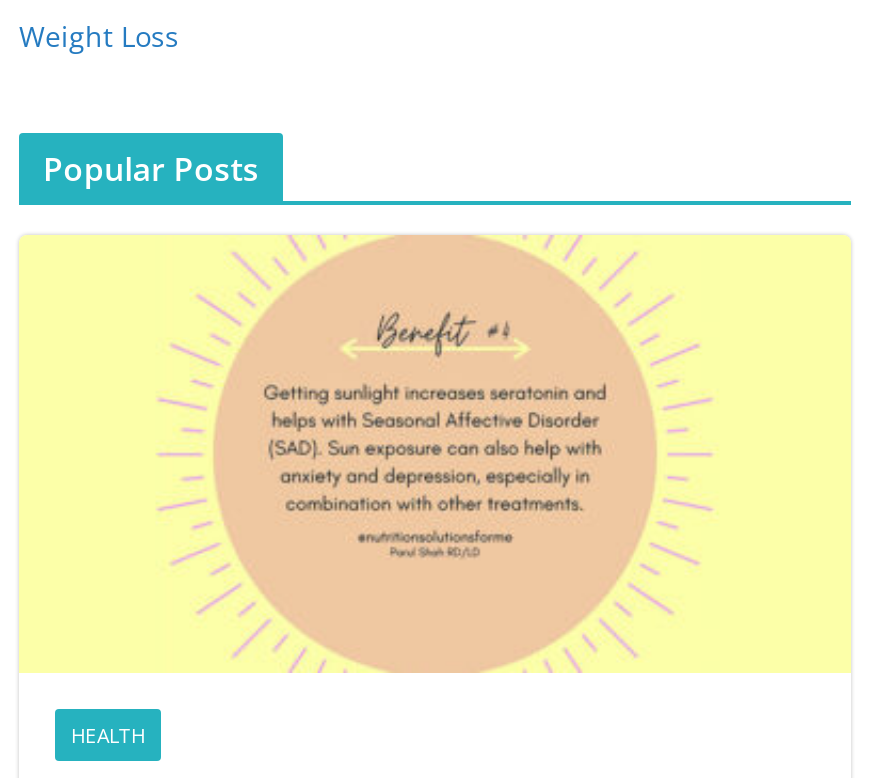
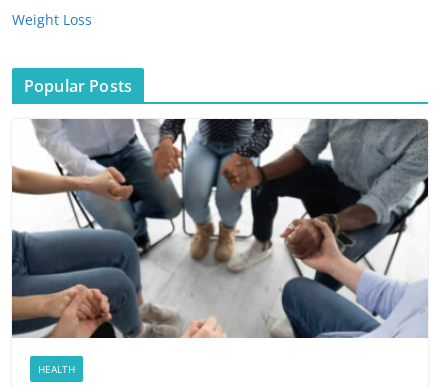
[17,233,853,673] [image] -> [11,118,429,339] [image]

